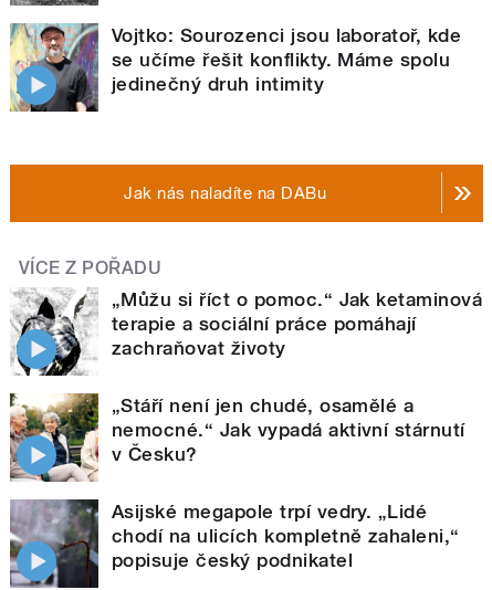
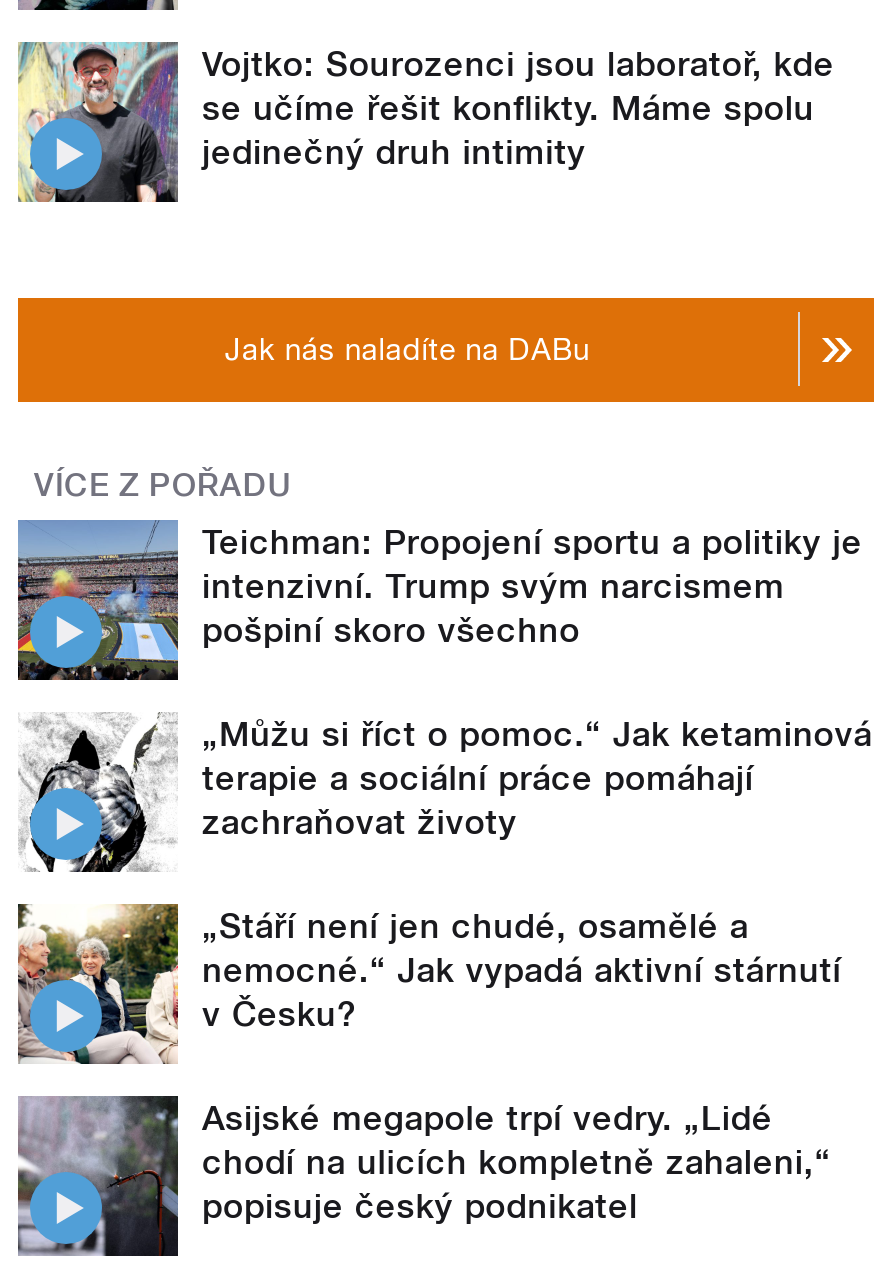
none -> [16,518,862,682] [image] | Teichman: Propojení sportu a politiky je | intenzivní. Trump svým narcismem | pošpiní skoro všechno

